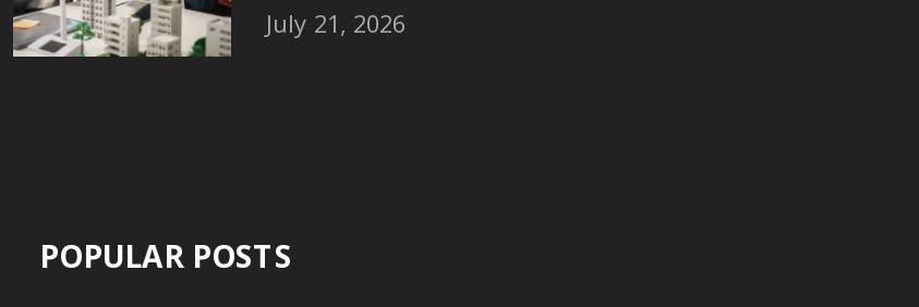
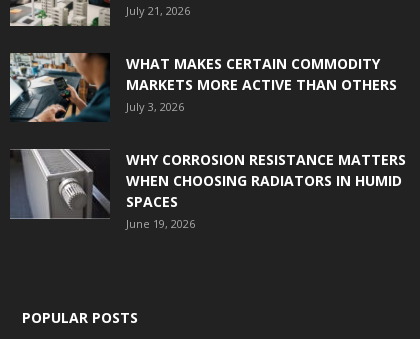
none -> [9,52,406,231] [image] | WHAT MAKES CERTAIN COMMODITY | MARKETS MORE ACTIVE THAN OTHERS | July 3, 2026 | WHY CORROSION RESISTANCE MATTERS | WHEN CHOOSING RADIATORS IN HUMID | SPACES | June 19, 2026
none -> [10,148,110,220] [image]

